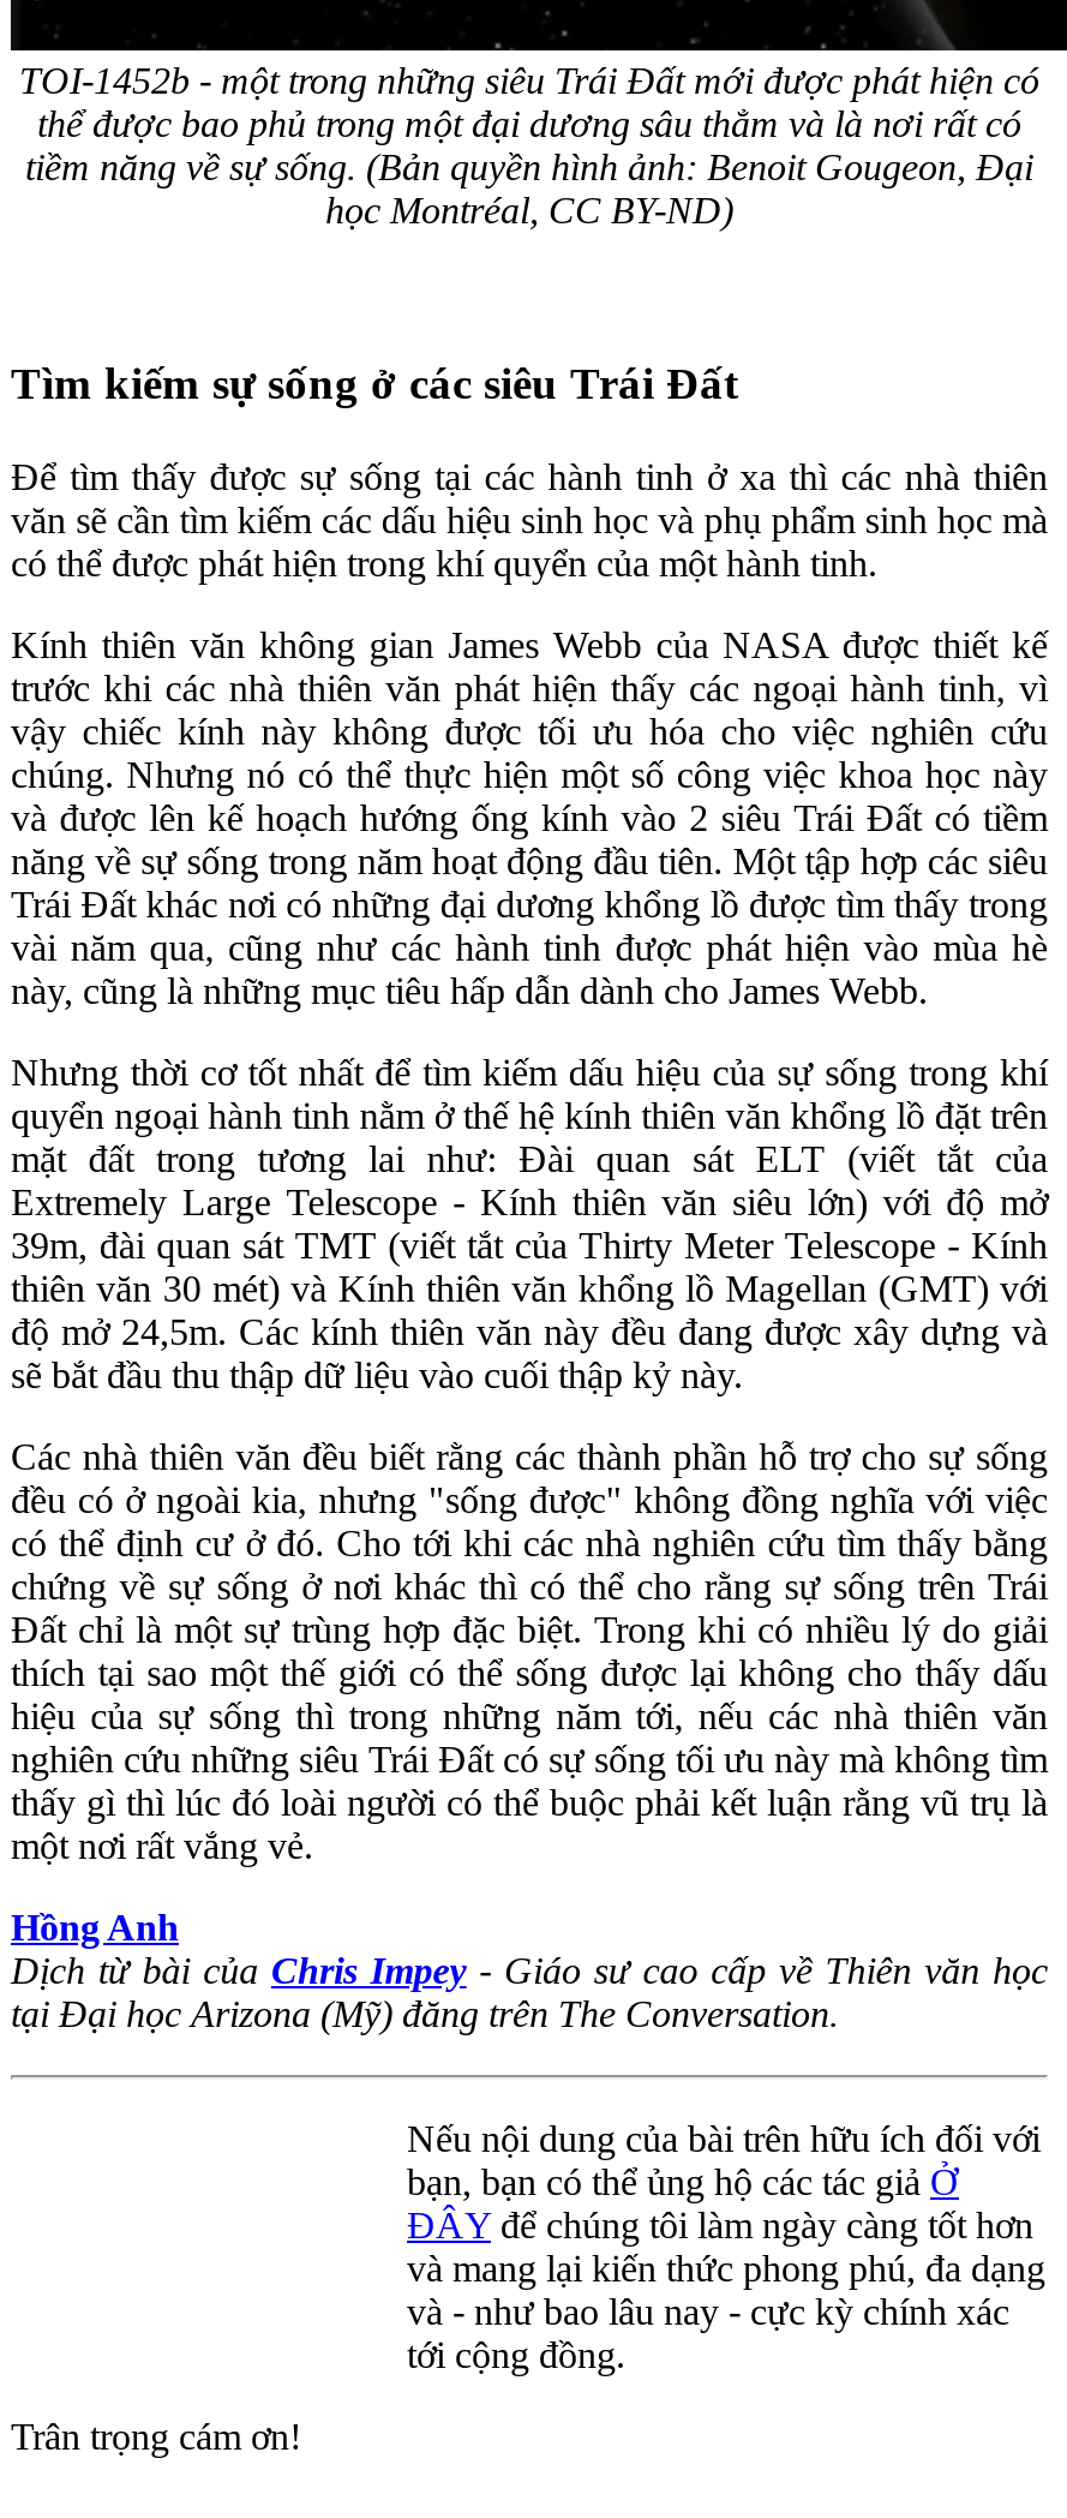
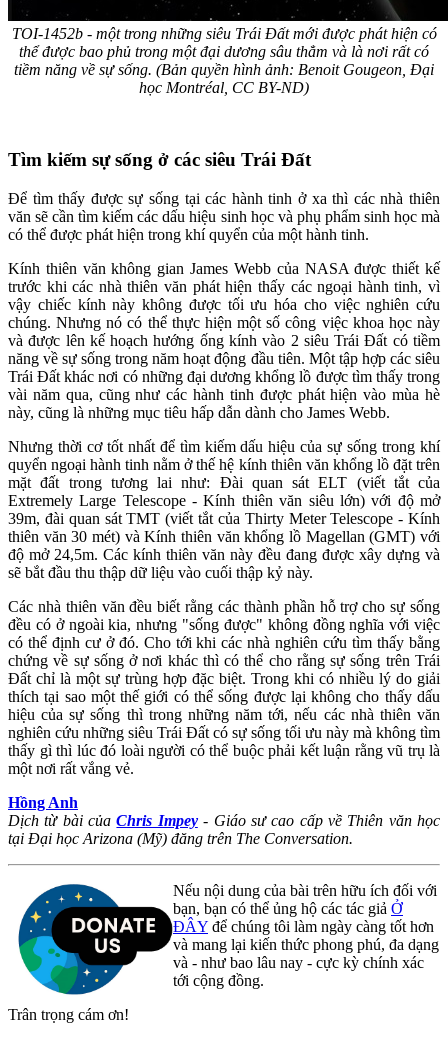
none -> [17,883,170,996] [image]

